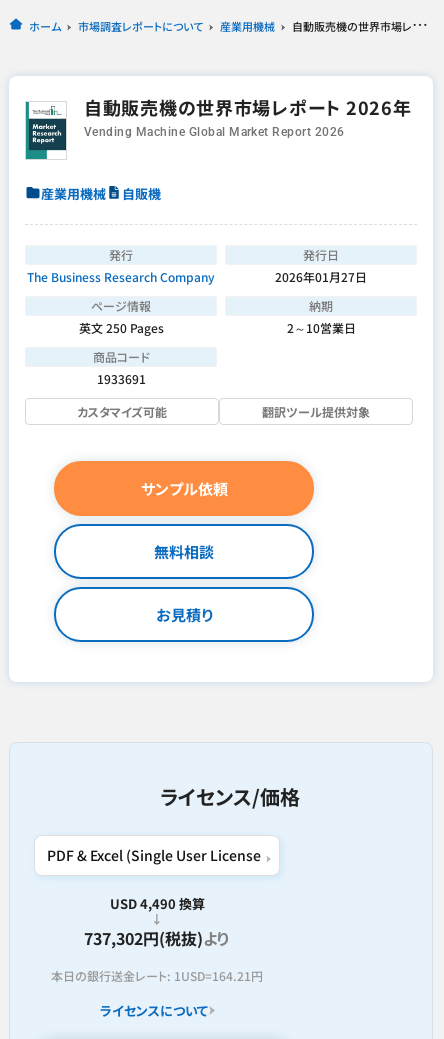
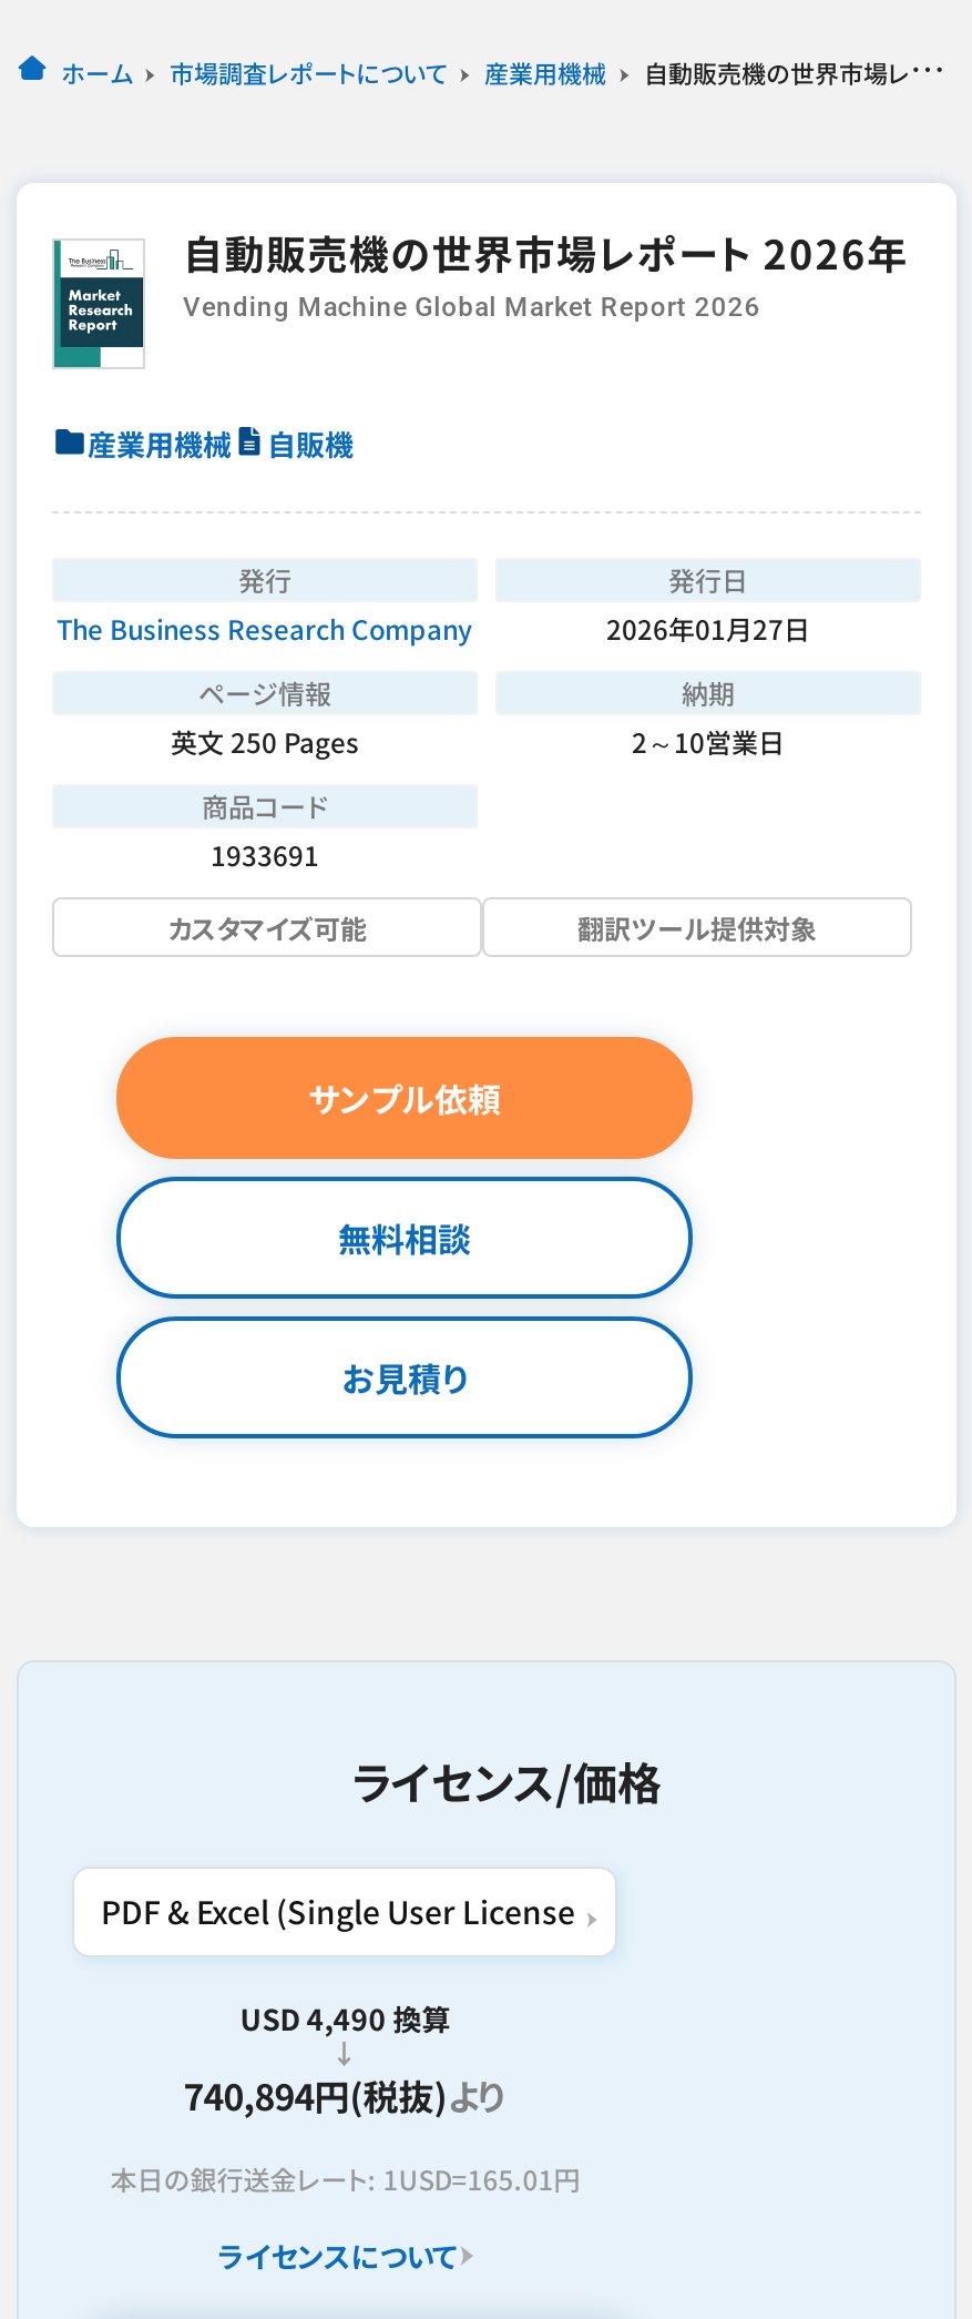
[84,926,230,950] 737,302円(税抜)より -> [183,2067,507,2121] 740,894円(税抜)より
[51,967,263,984] 本日の銀行送金レート: 1USD=164.21円 -> [110,2158,580,2196] 本日の銀行送金レート: 1USD=165.01円

